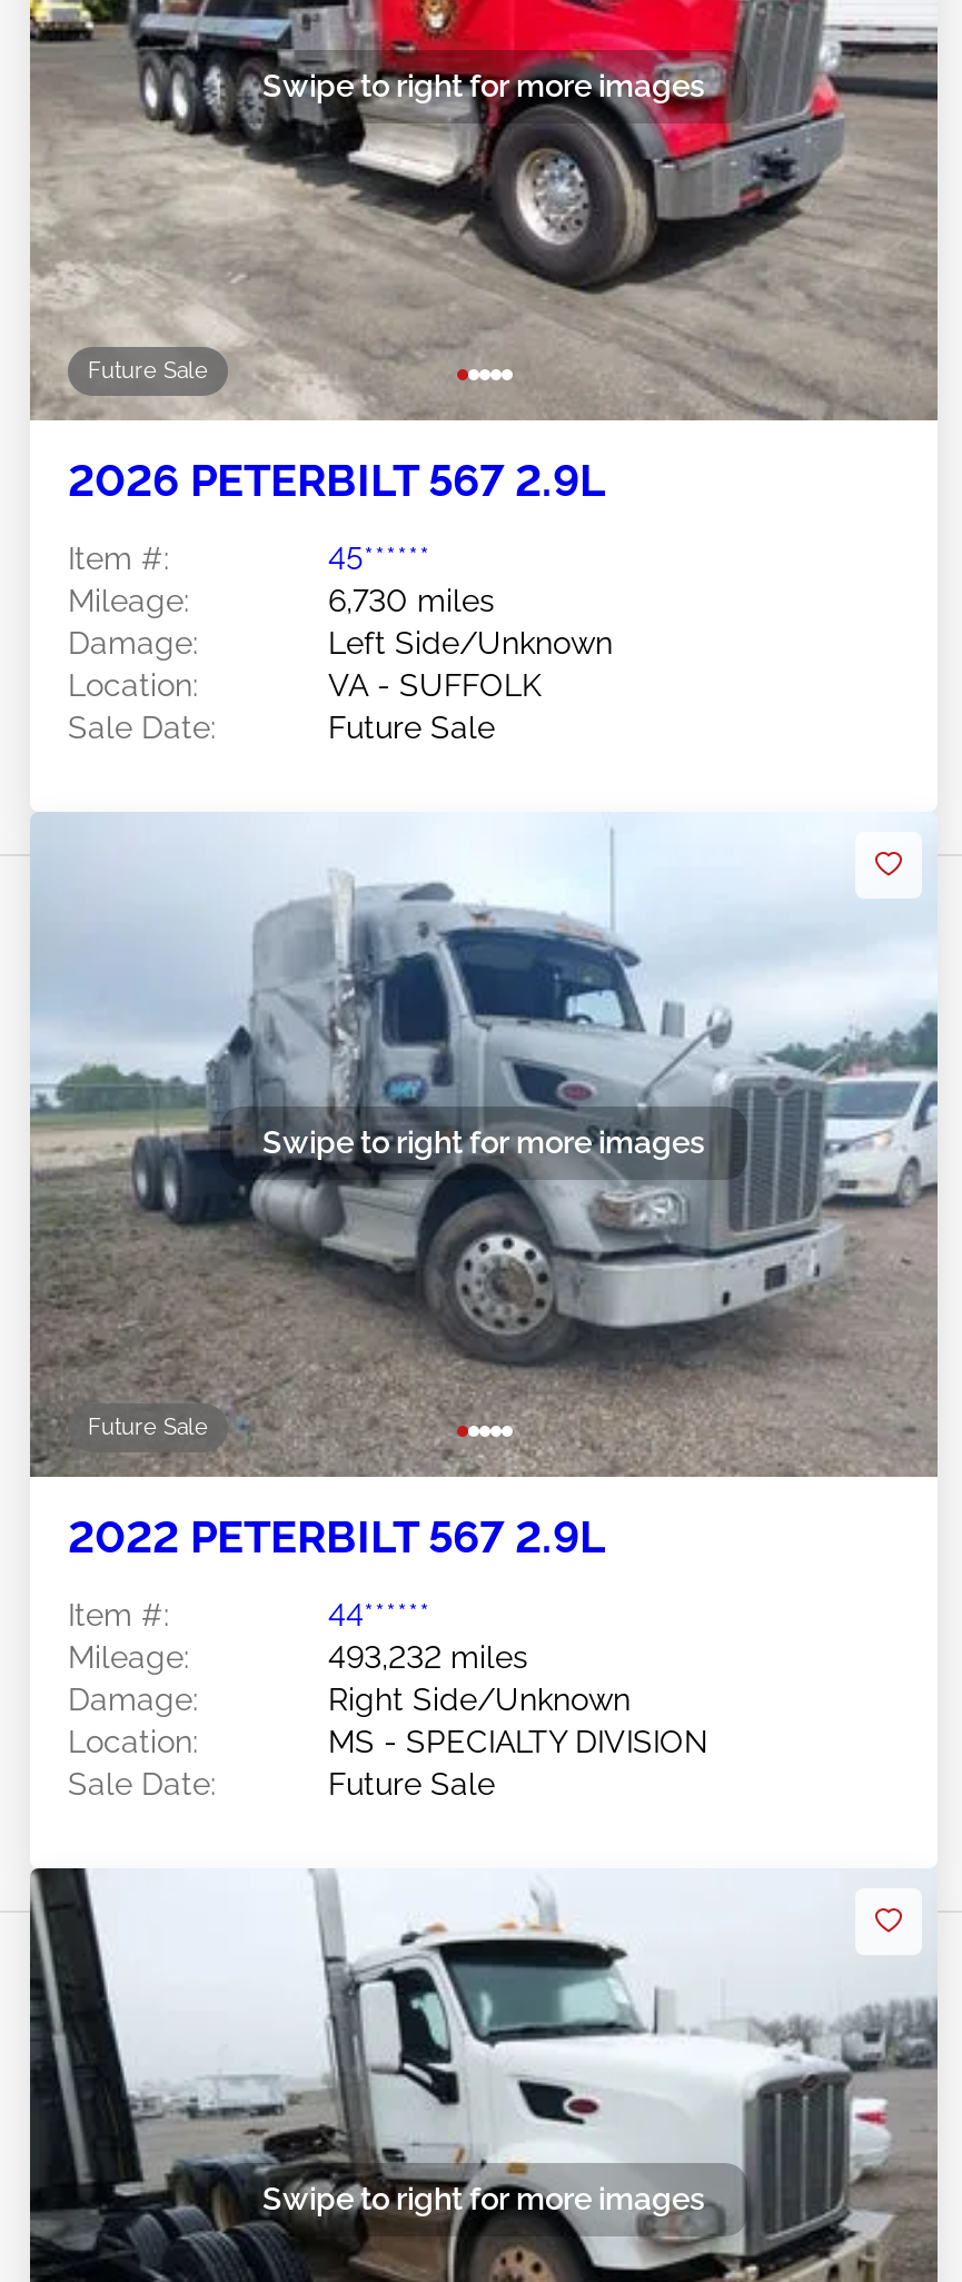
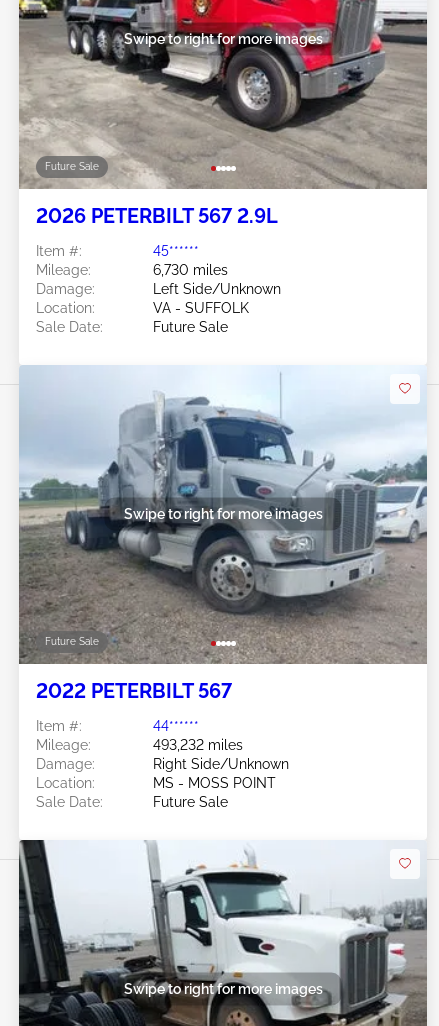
[68,1510,606,1563] 2022 PETERBILT 567 2.9L -> [36,679,232,703] 2022 PETERBILT 567
[328,1724,708,1759] MS - SPECIALTY DIVISION -> [153,775,276,791] MS - MOSS POINT

